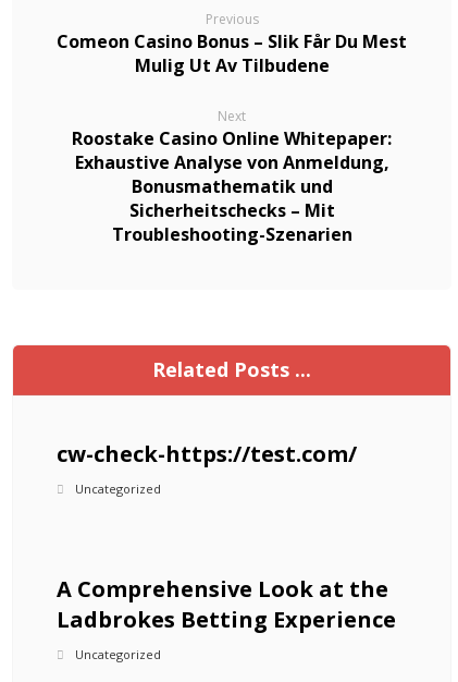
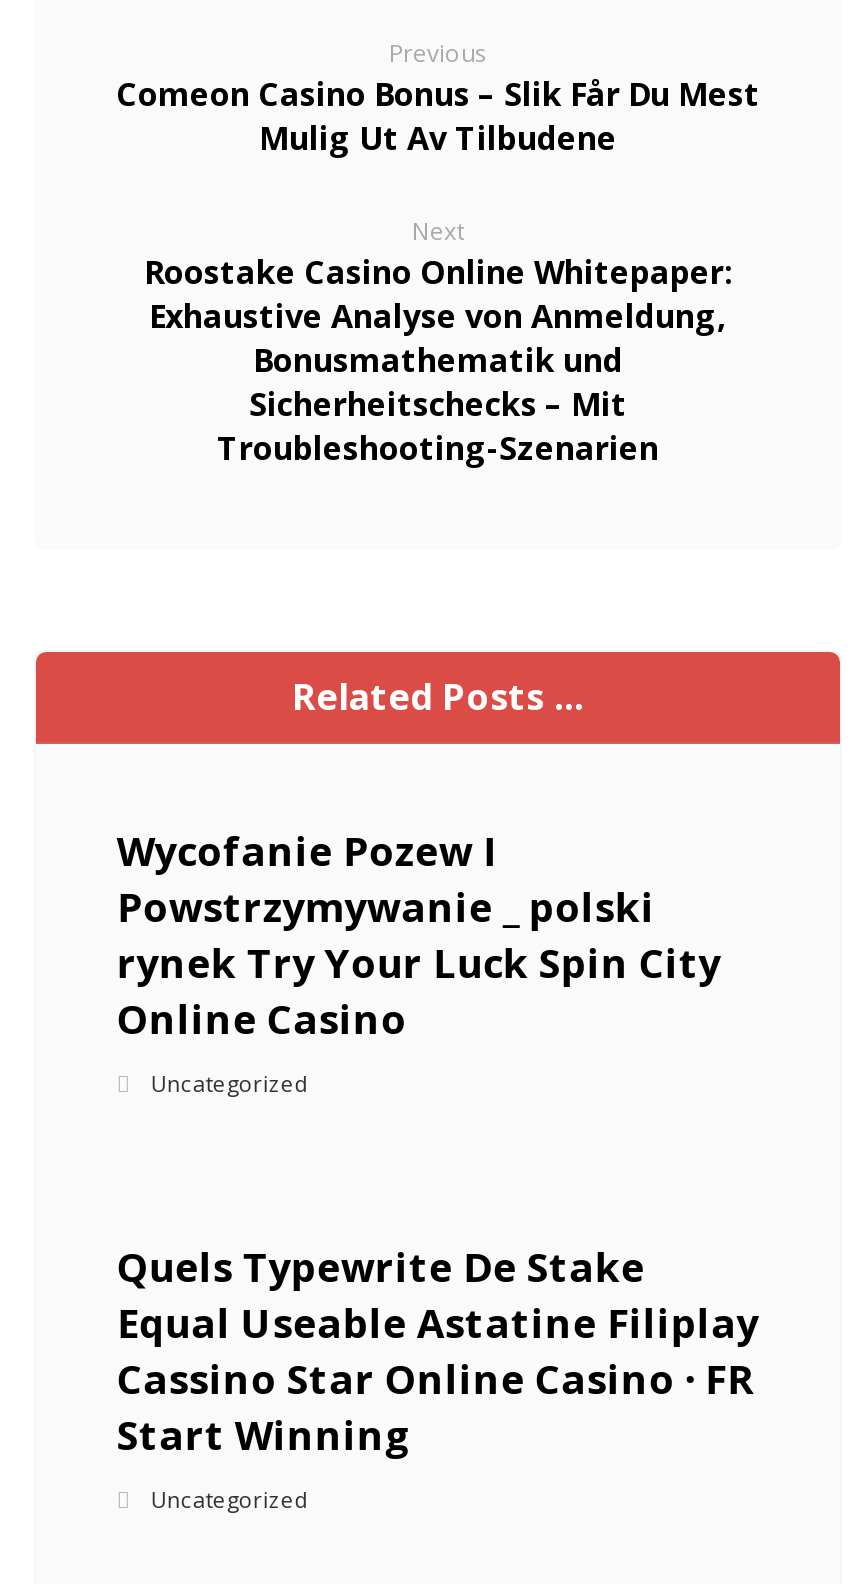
[57,439,357,468] cw-check-https://test.com/ -> [117,823,721,1045] Wycofanie Pozew I | Powstrzymywanie _ polski | rynek Try Your Luck Spin City | Online Casino
[57,574,396,634] A Comprehensive Look at the | Ladbrokes Betting Experience -> [117,1239,759,1461] Quels Typewrite De Stake | Equal Useable Astatine Filiplay | Cassino Star Online Casino · FR | Start Winning

